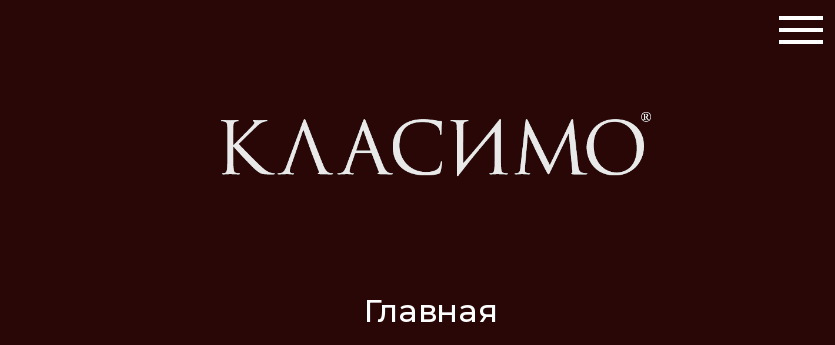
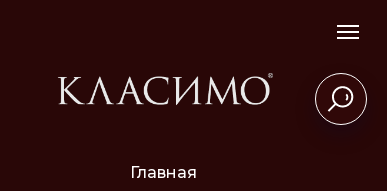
none -> [314,72,368,126] [image]

